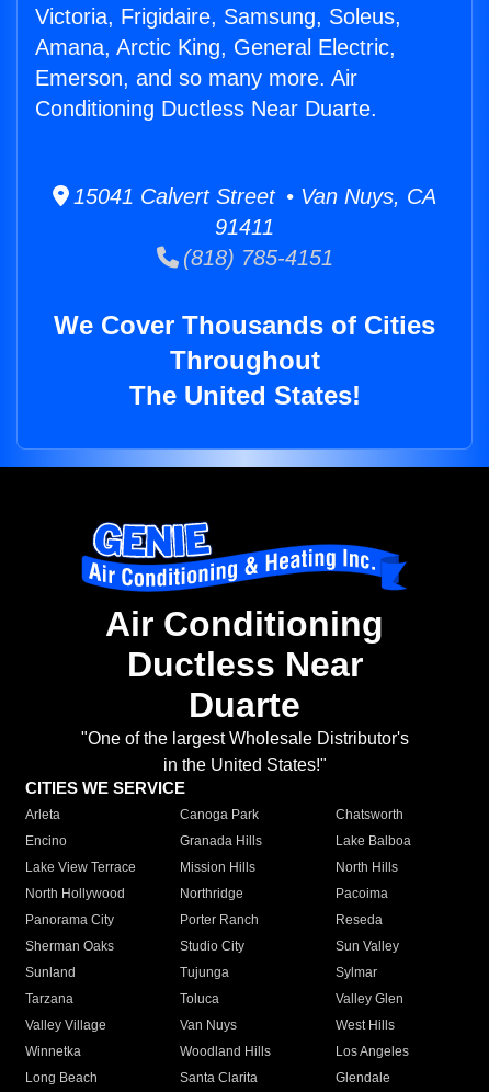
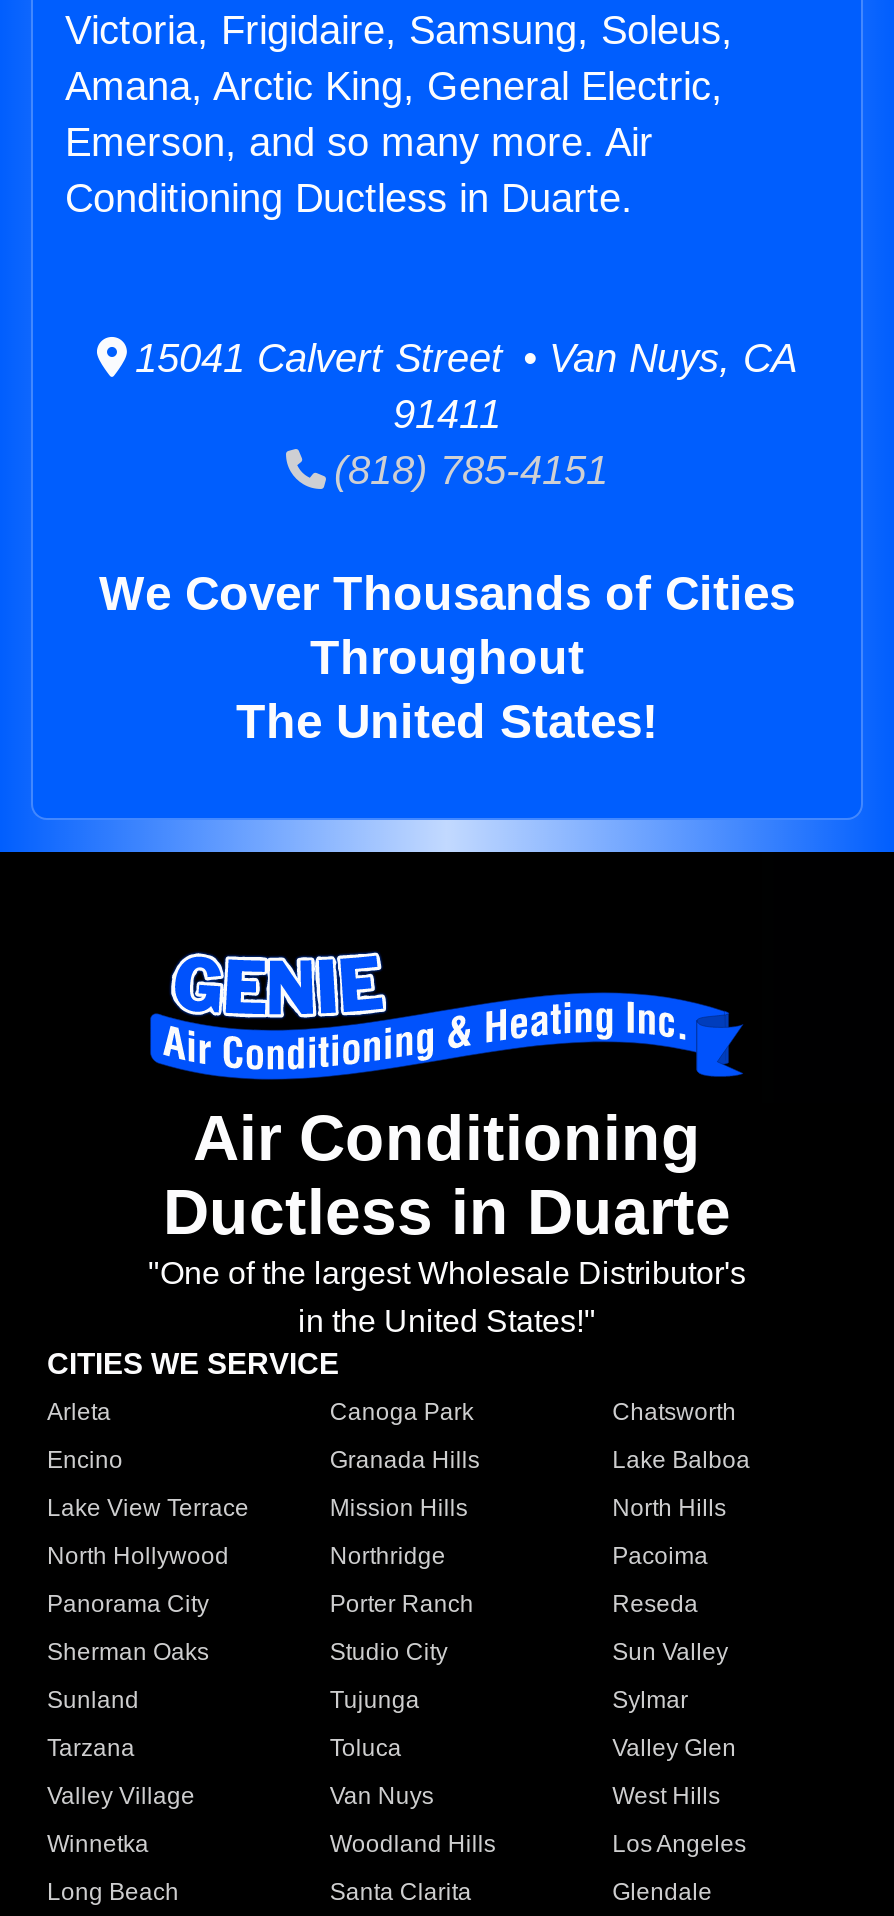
[35,97,377,121] Conditioning Ductless Near Duarte. -> [65,176,633,220] Conditioning Ductless in Duarte.
[127,645,362,725] Ductless Near | Duarte -> [163,1177,731,1249] Ductless in Duarte

